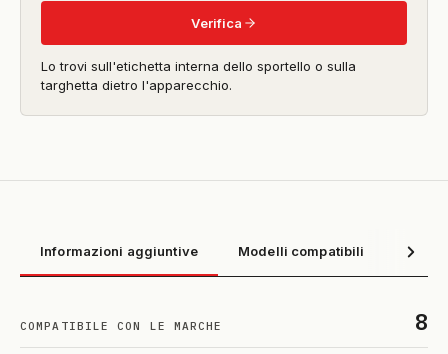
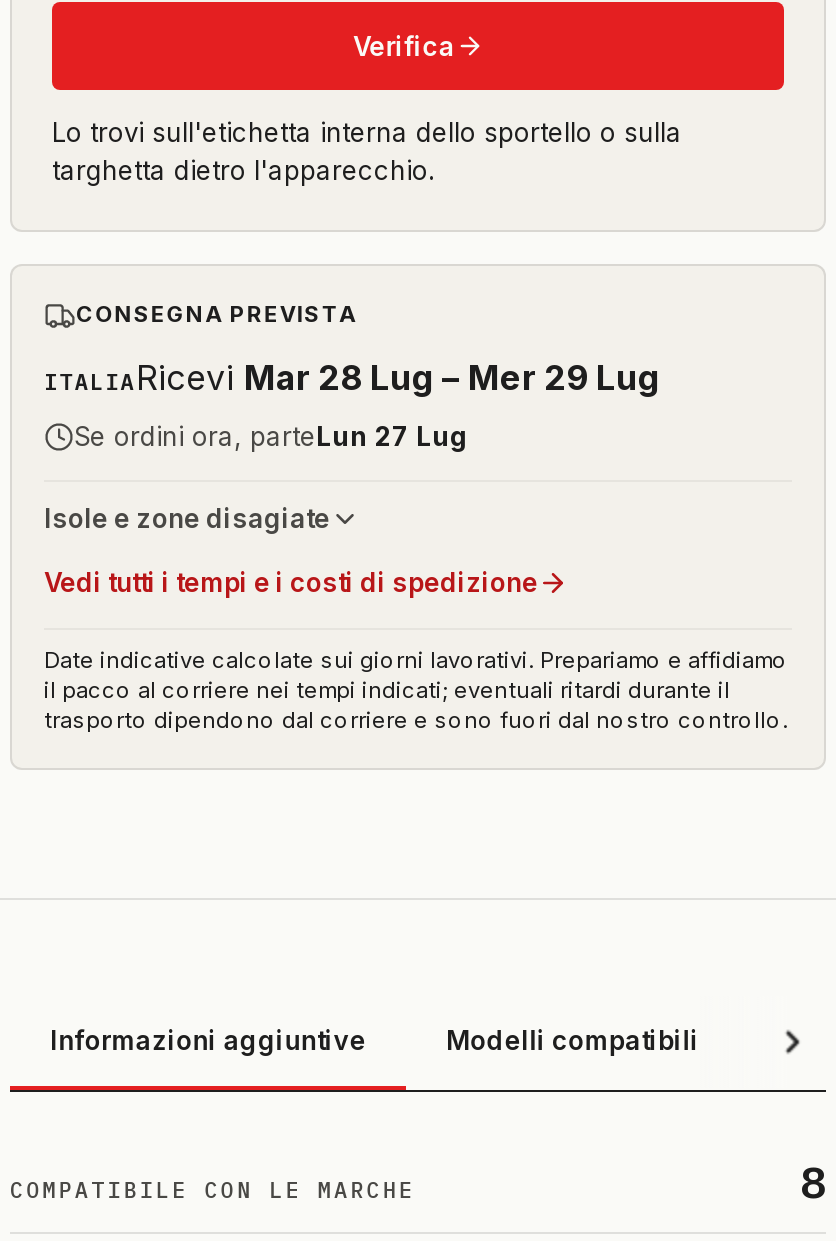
none -> [44,300,788,734] CONSEGNA PREVISTA | ITALIARicevi Mar 28 Lug – Mer 29 Lug | Se ordini ora, parteLun 27 Lug | Isole e zone disagiate | Vedi tutti i tempi e i costi di spedizione | Date indicative calcolate sui giorni lavorativi. Prepariamo e affidiamo | il pacco al corriere nei tempi indicati; eventuali ritardi durante il | trasporto dipendono dal corriere e sono fuori dal nostro controllo.

